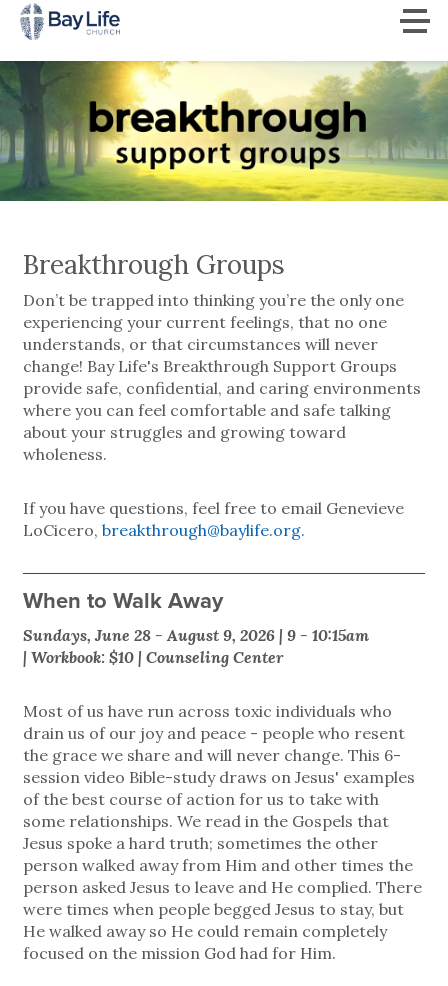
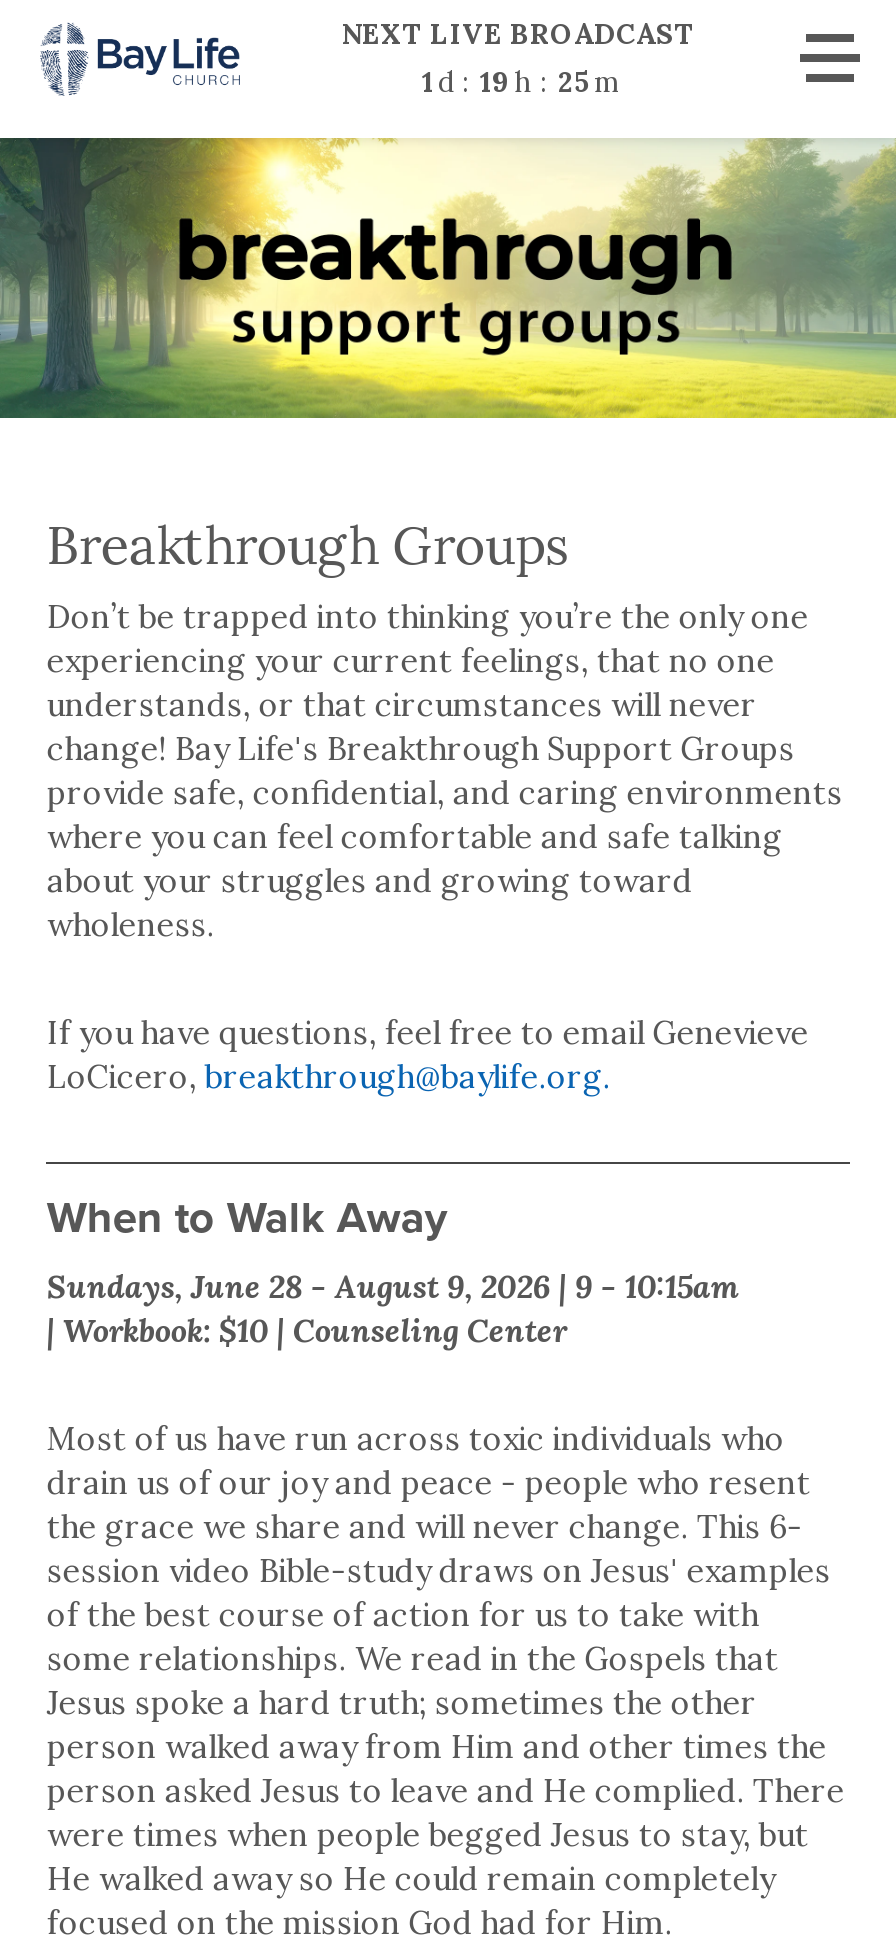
none -> [342,16,694,100] NEXT LIVE BROADCAST | 1 d : 19 h : 25 m

